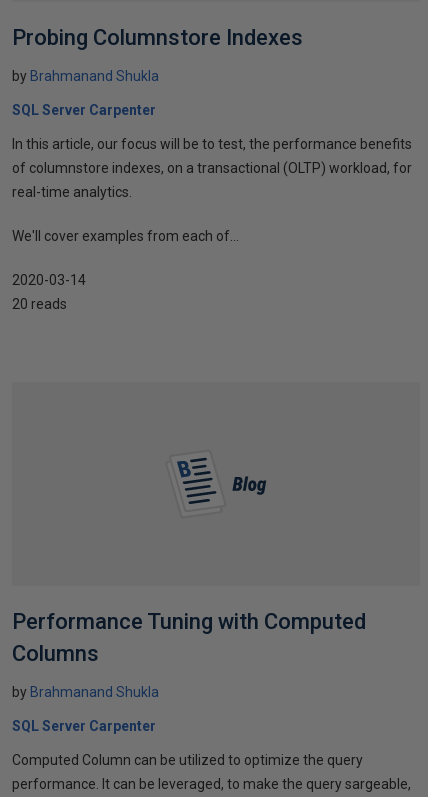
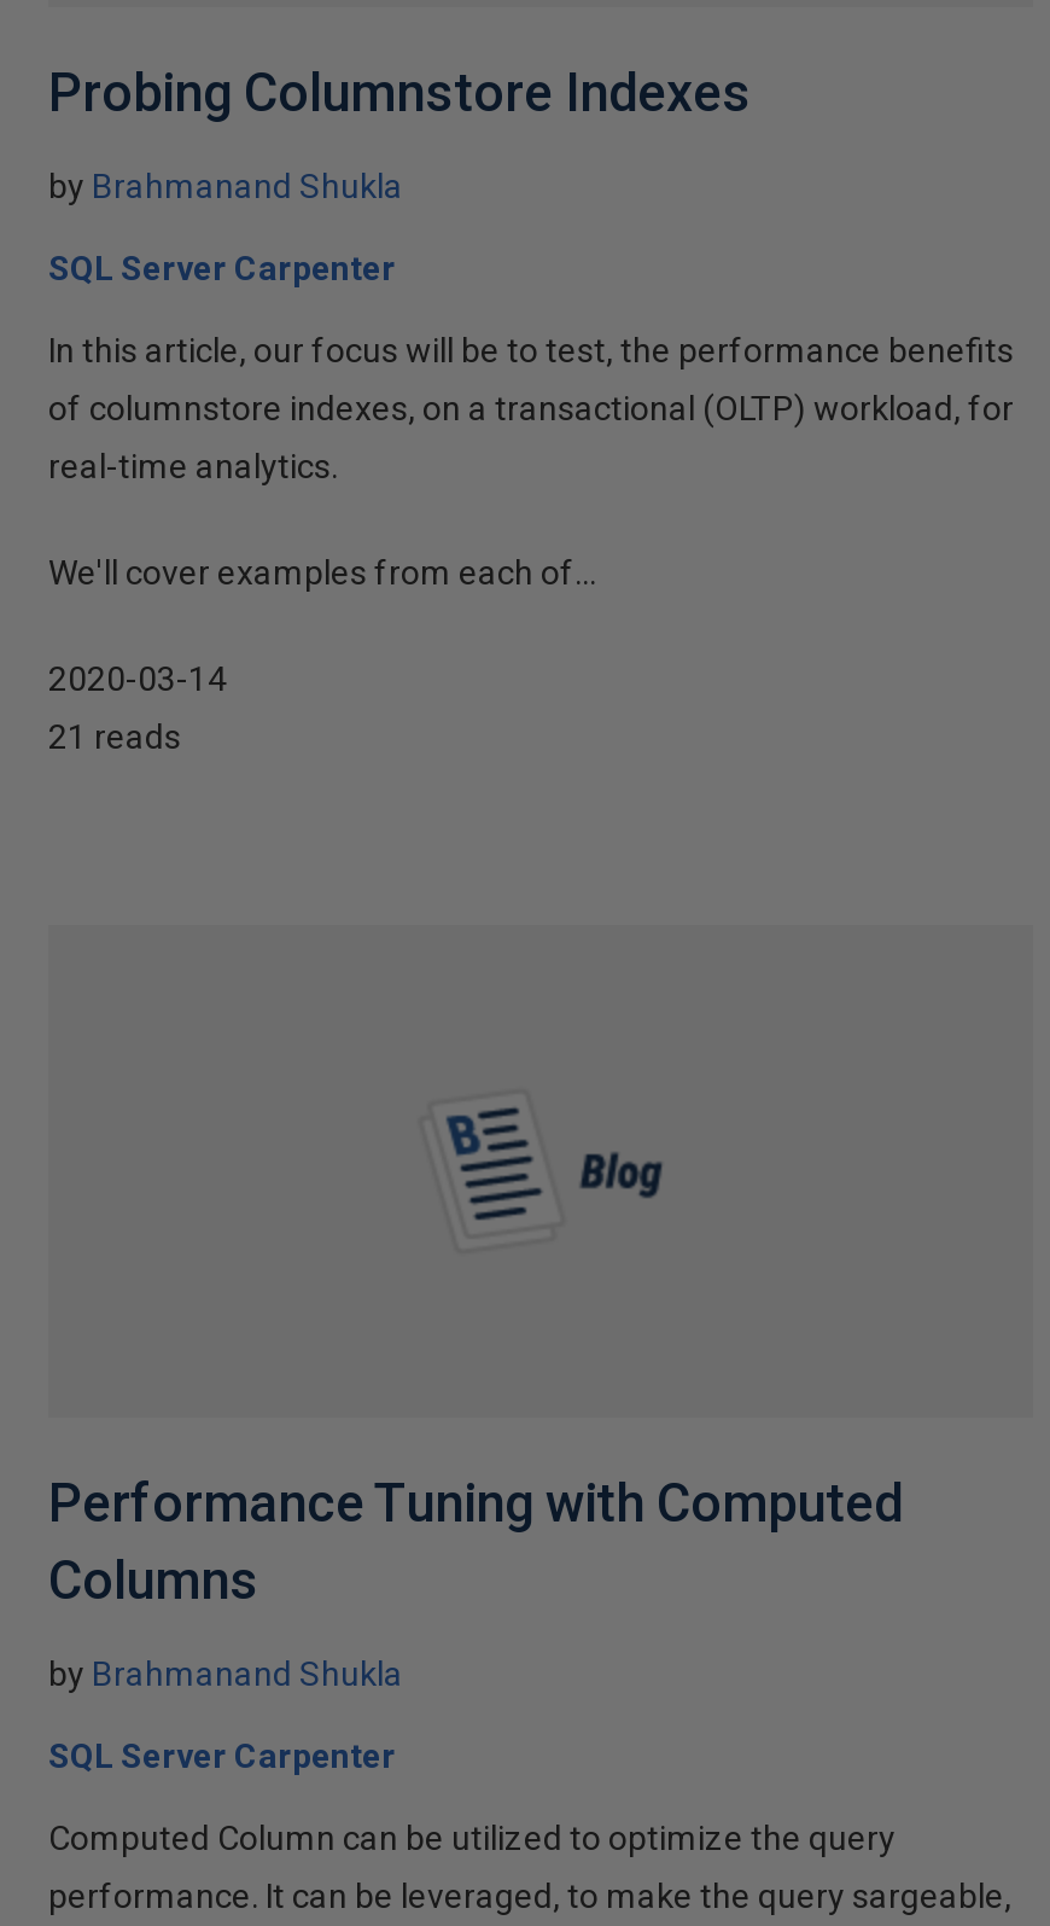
[12,296,67,312] 20 reads -> [48,717,181,756] 21 reads

